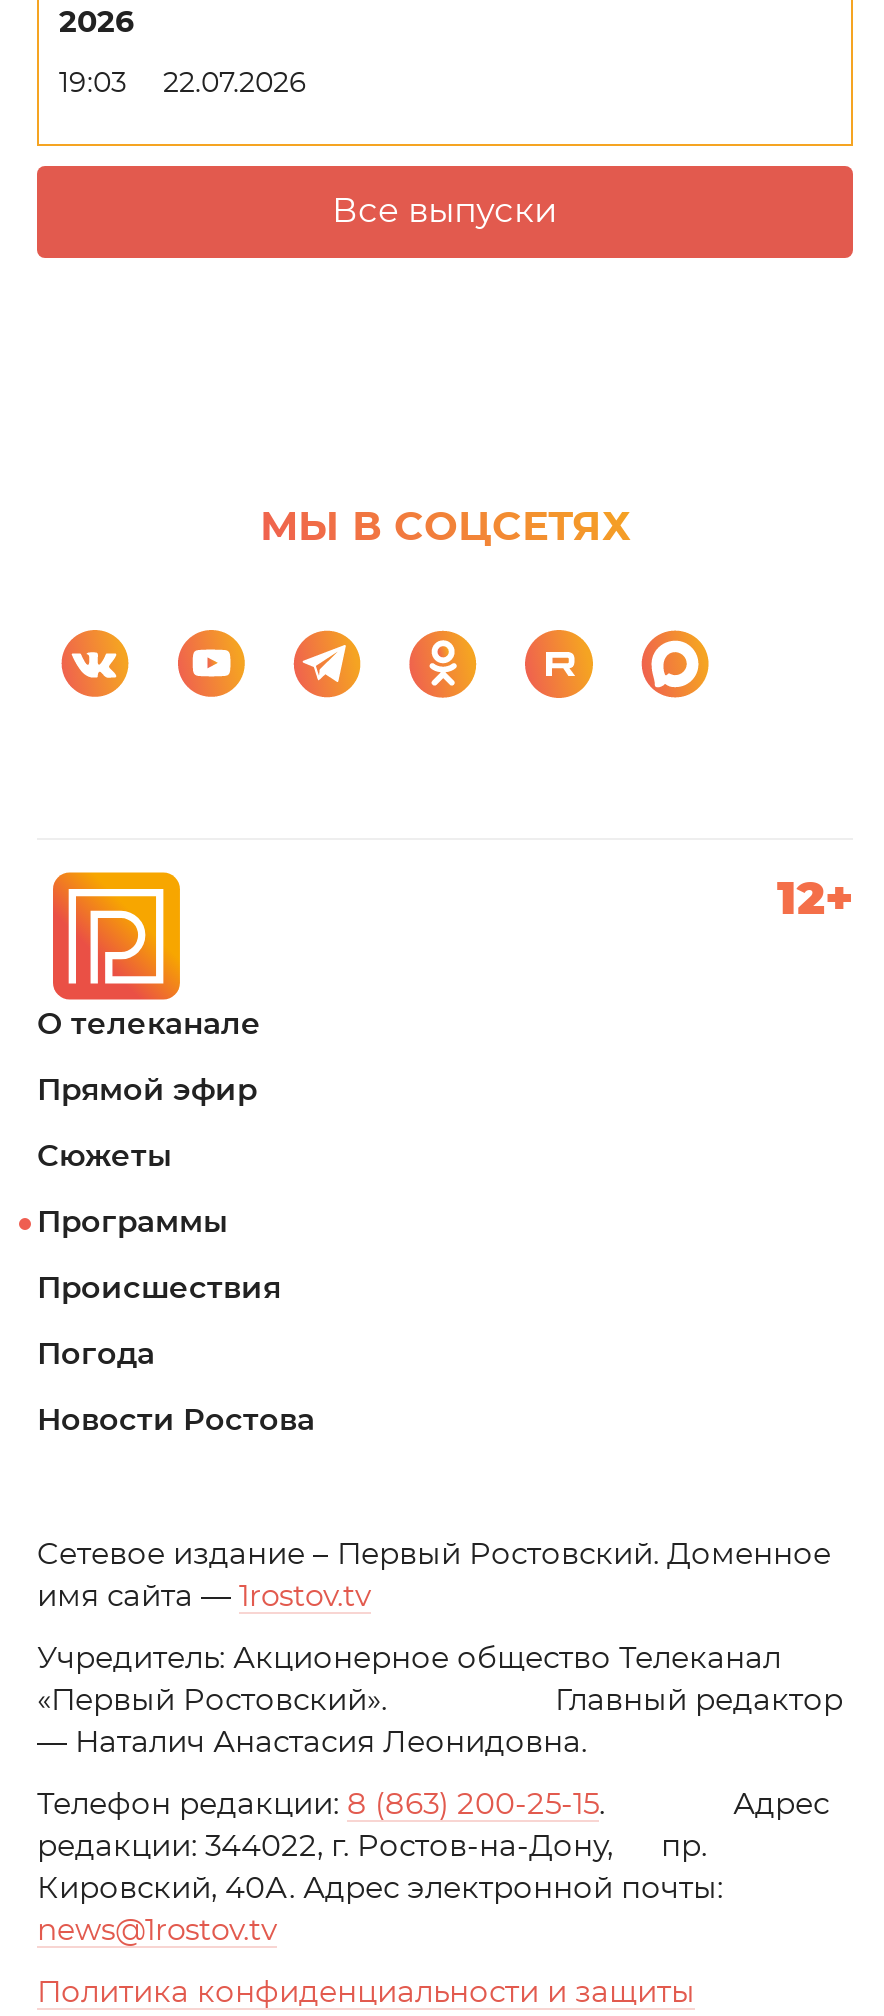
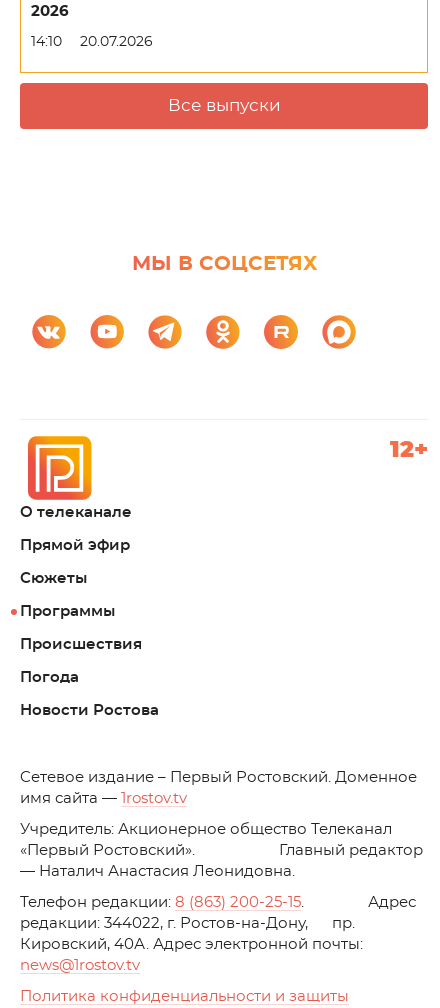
[59,70,127,98] 19:03 -> [31,35,62,49] 14:10
[163,70,307,98] 22.07.2026 -> [80,35,153,49] 20.07.2026

